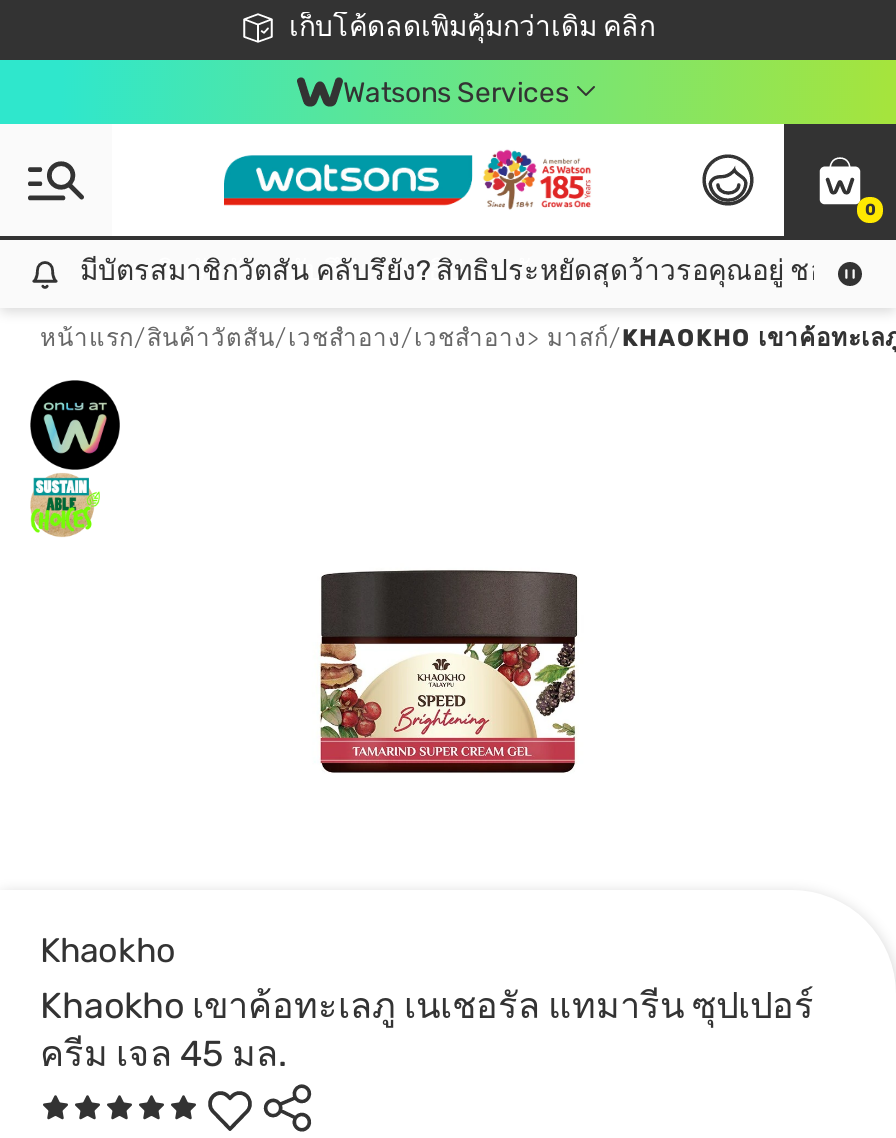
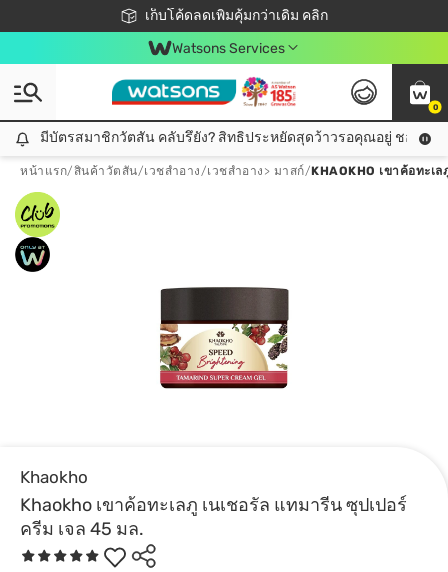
[28,378,122,540] [image] -> [14,191,61,273] [image]

